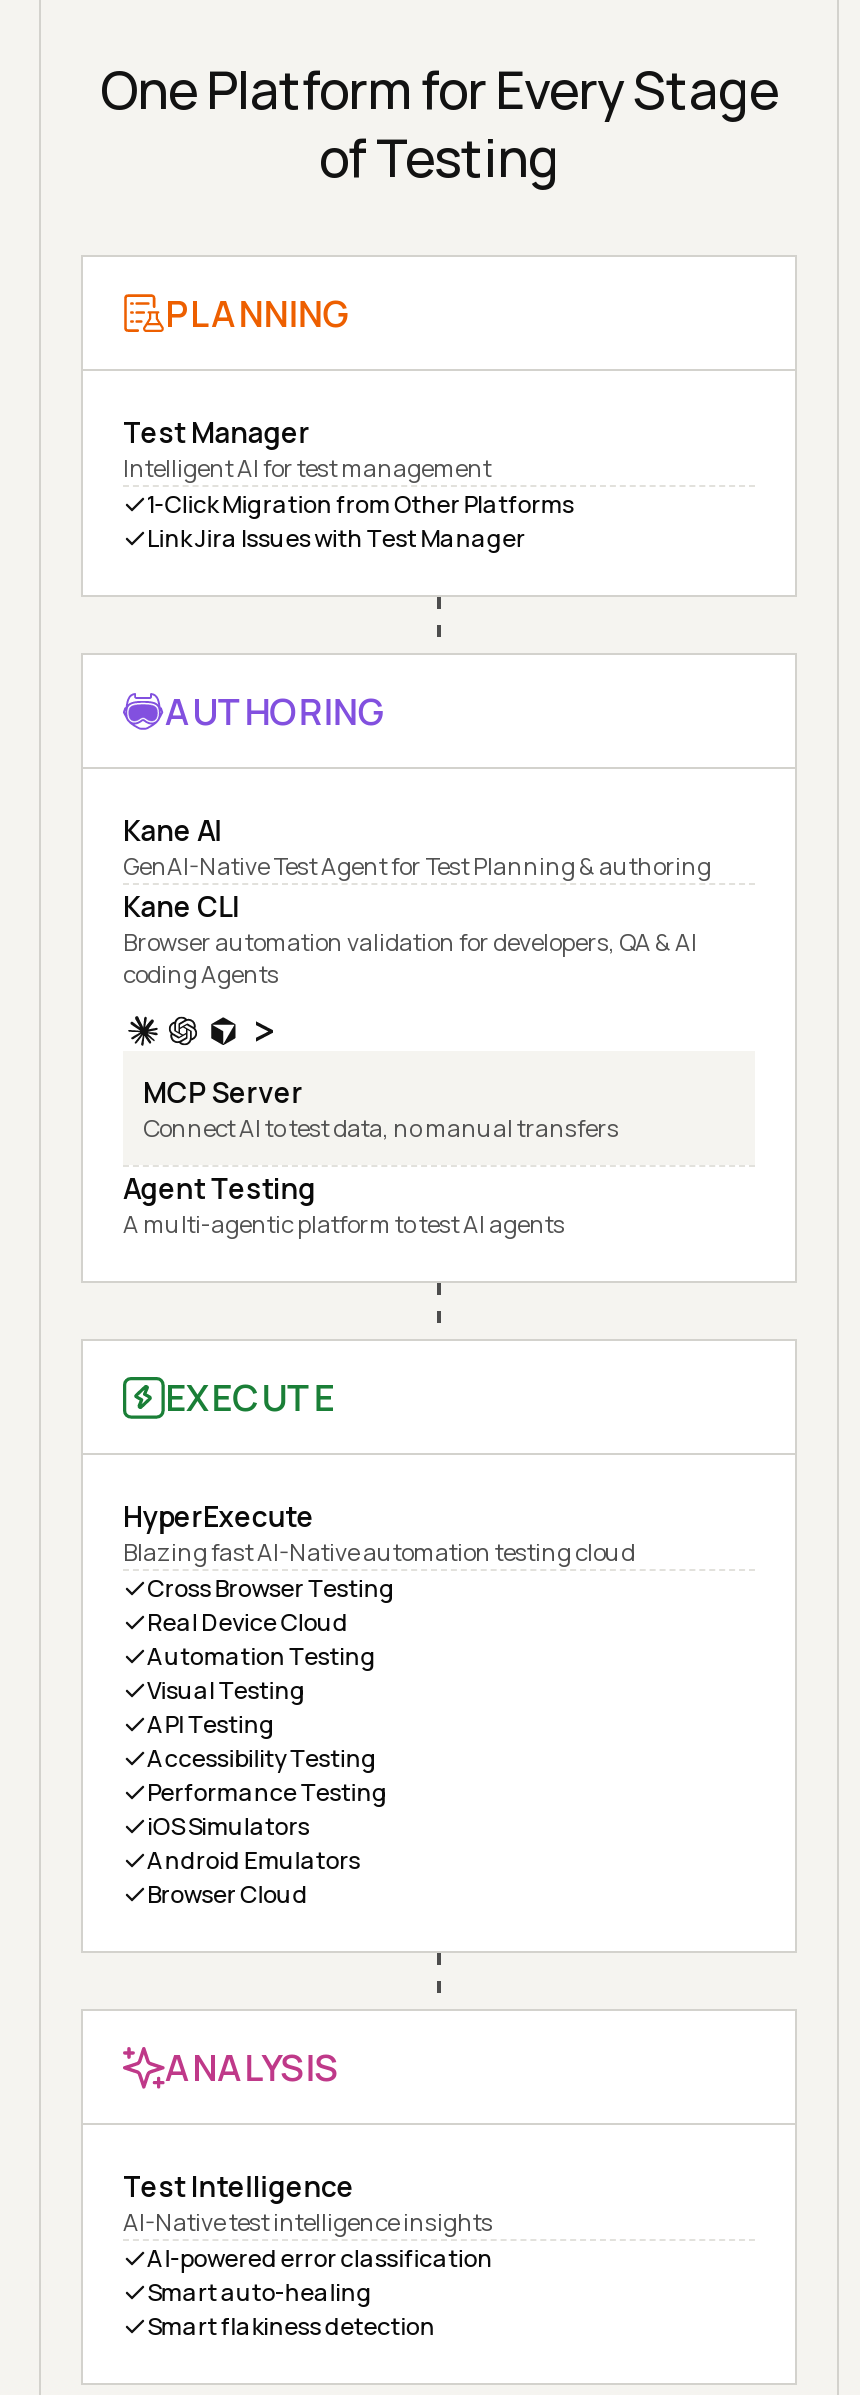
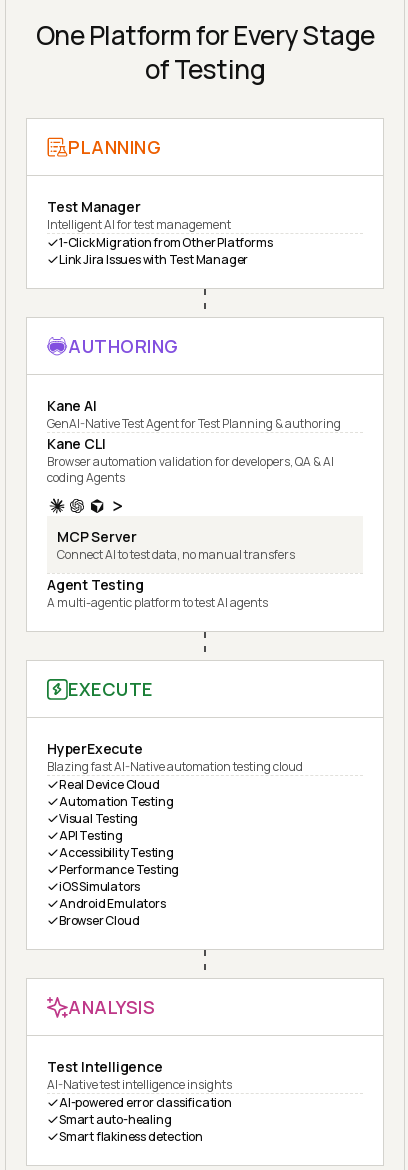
[147,1571,395,1605] Cross Browser Testing -> none

